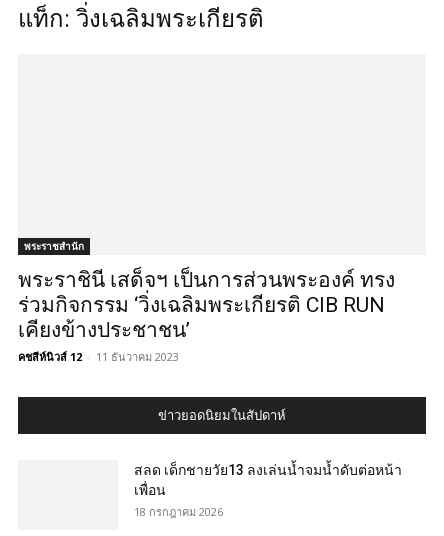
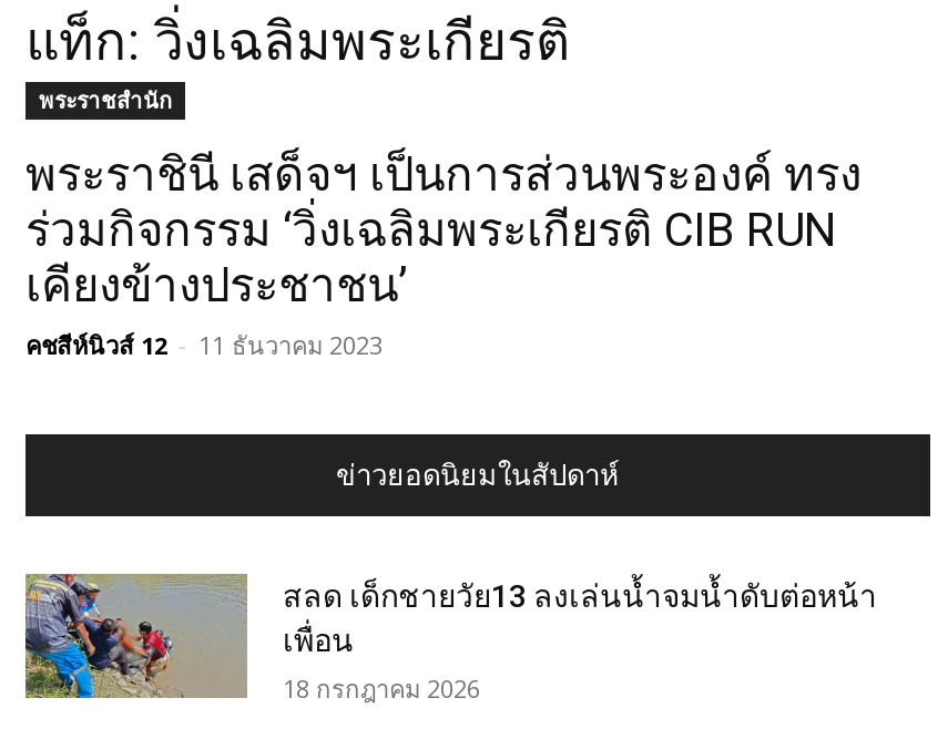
none -> [23,572,249,700] [image]

